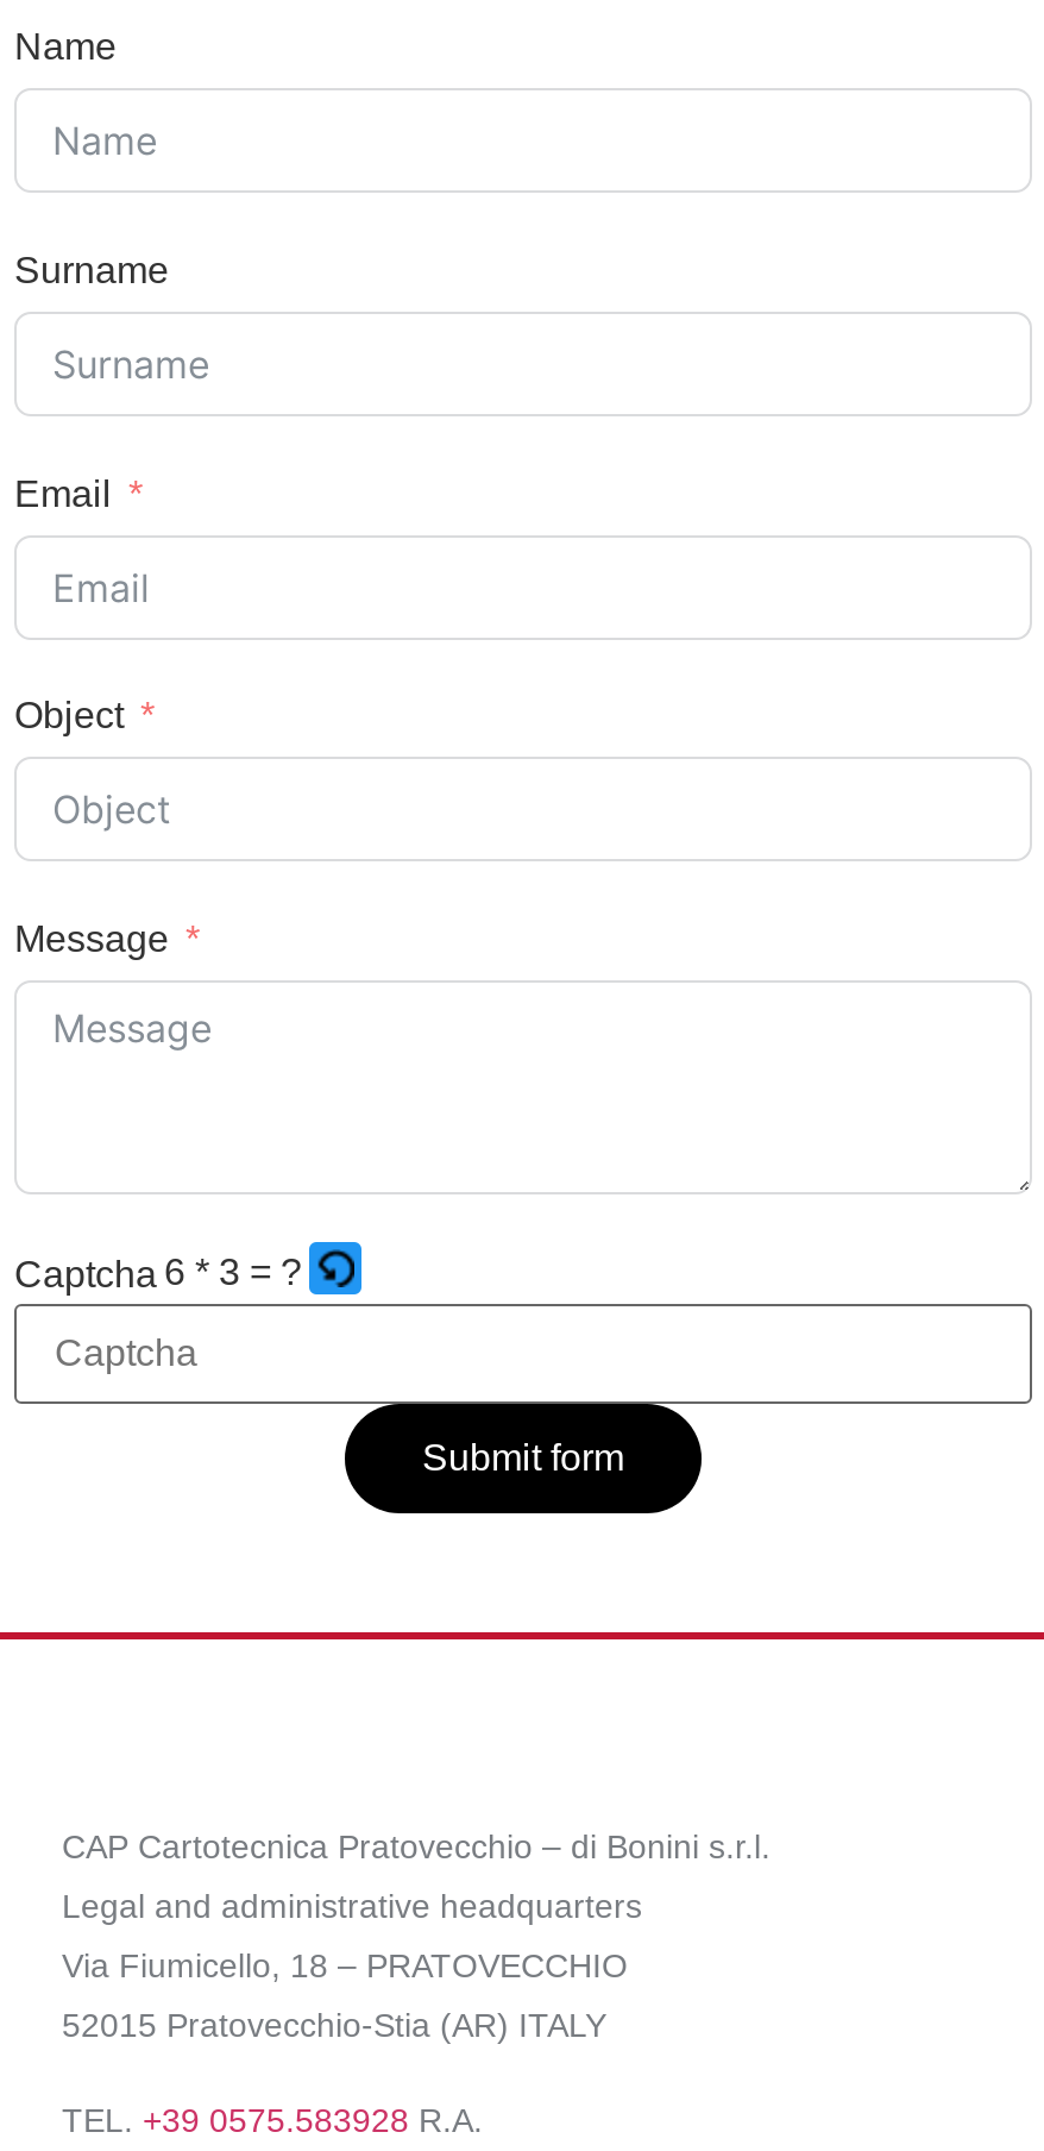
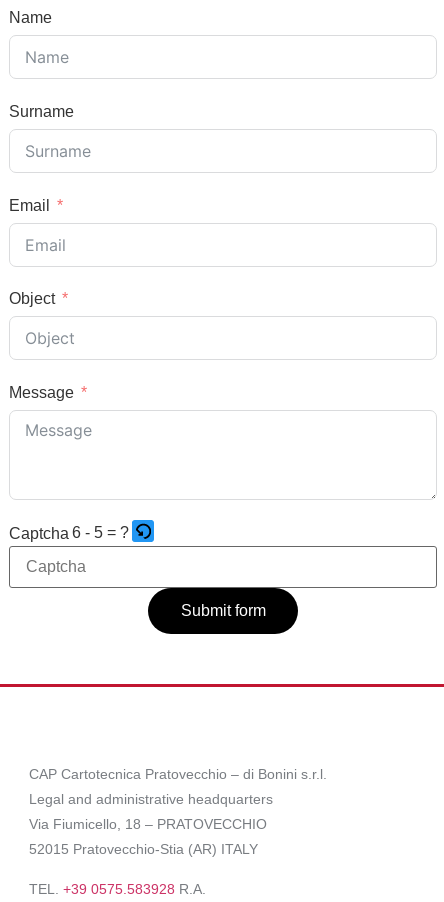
[14,1252,302,1294] Captcha 6 * 3 = ? -> [9,524,129,542] Captcha 6 - 5 = ?

